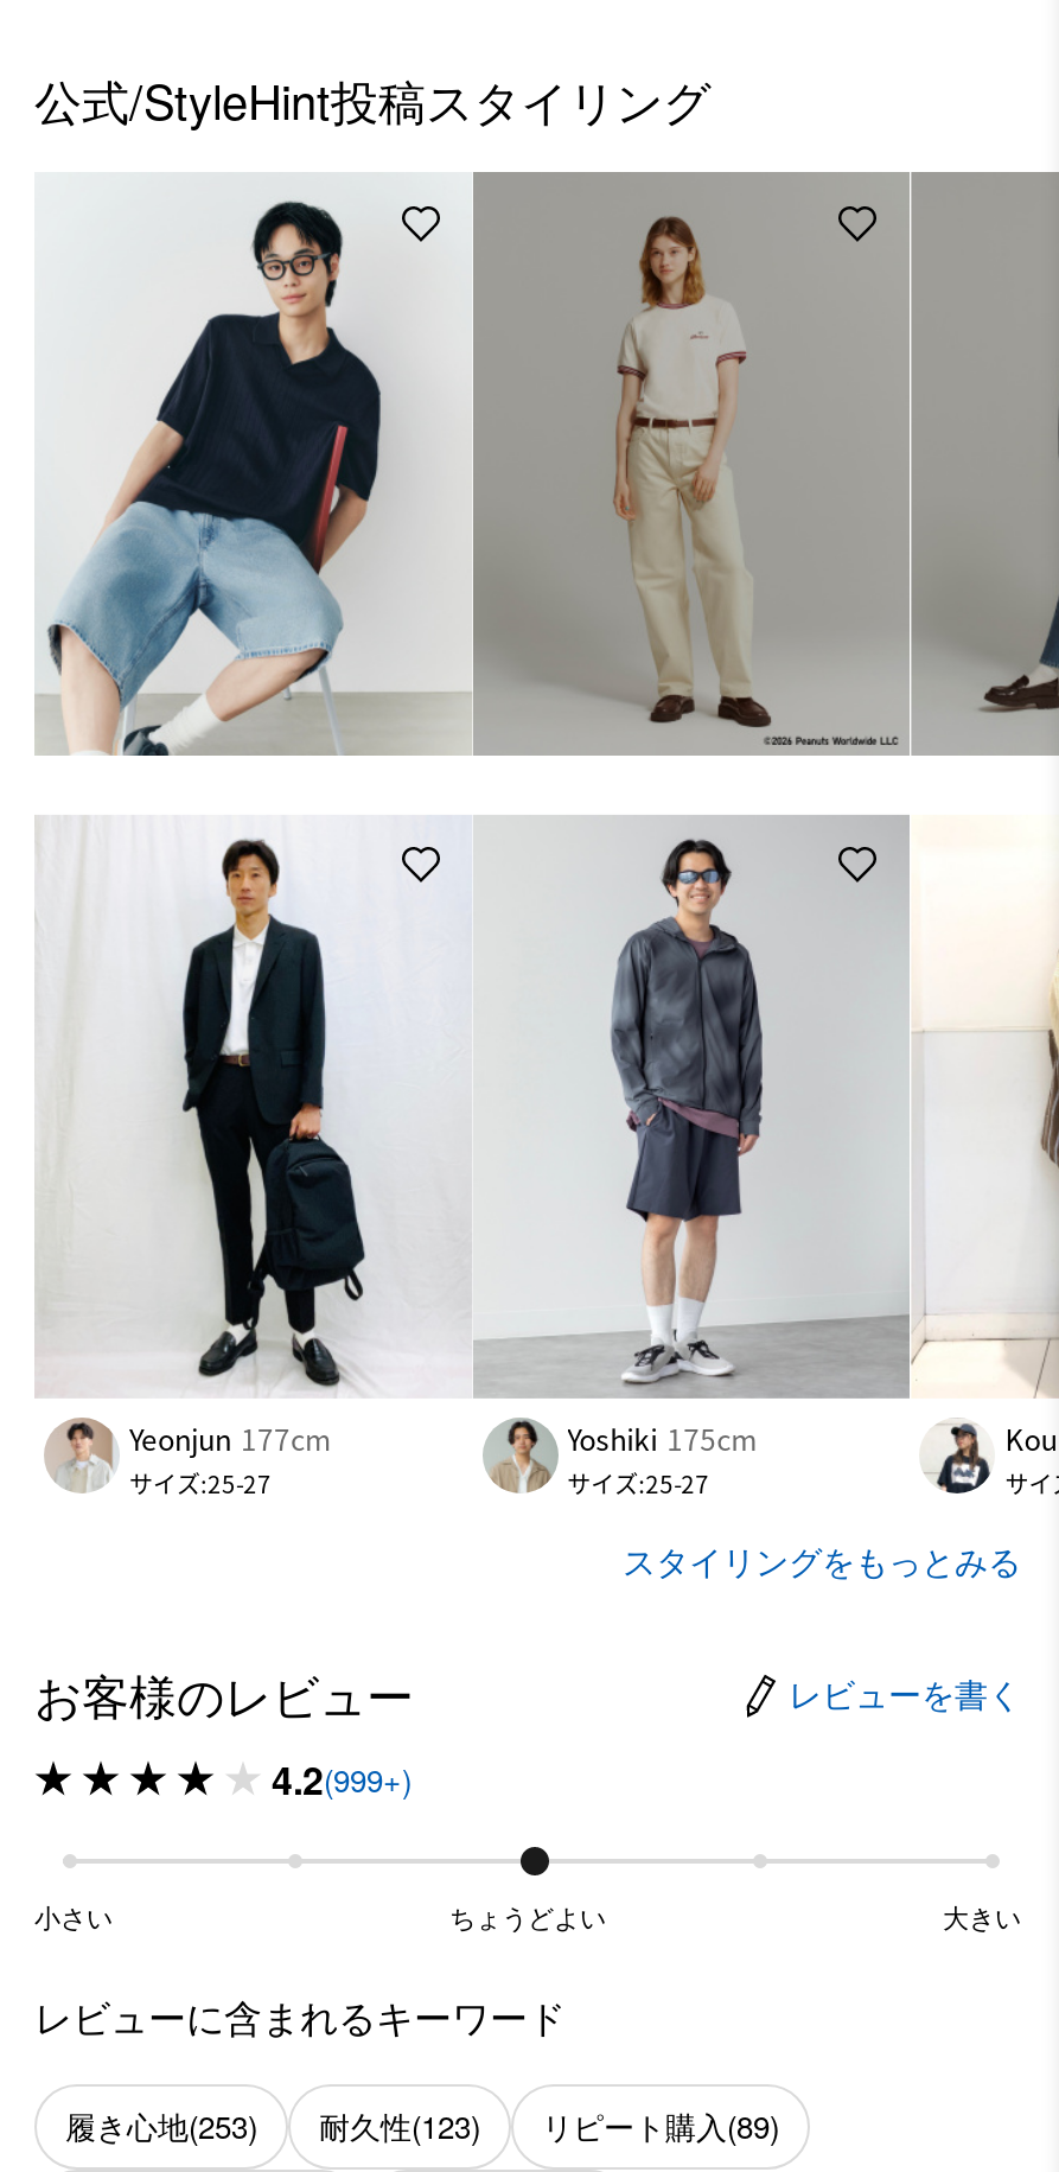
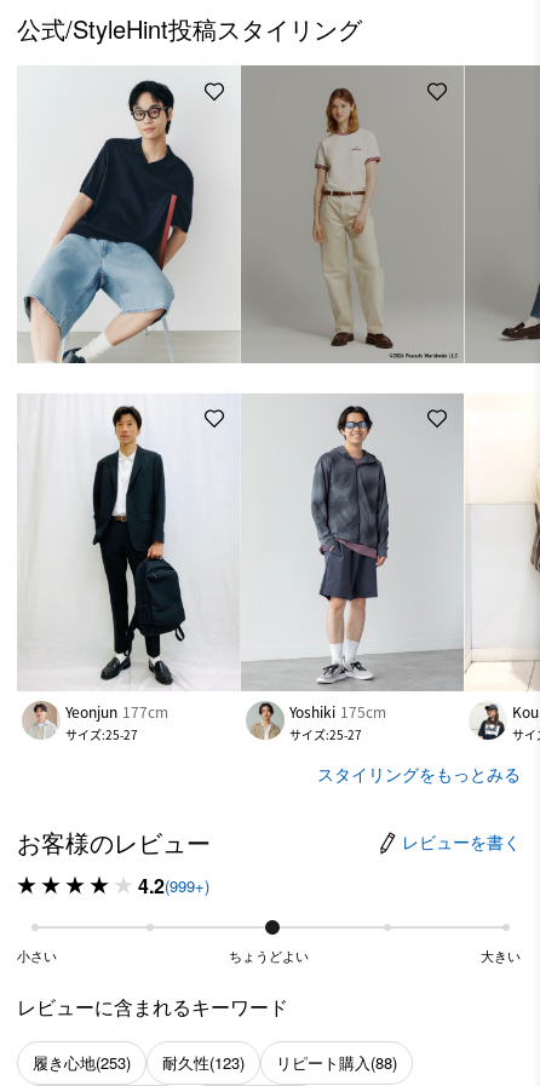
[542,2103,779,2149] リピート購入(89) -> [276,1051,397,1074] リピート購入(88)

